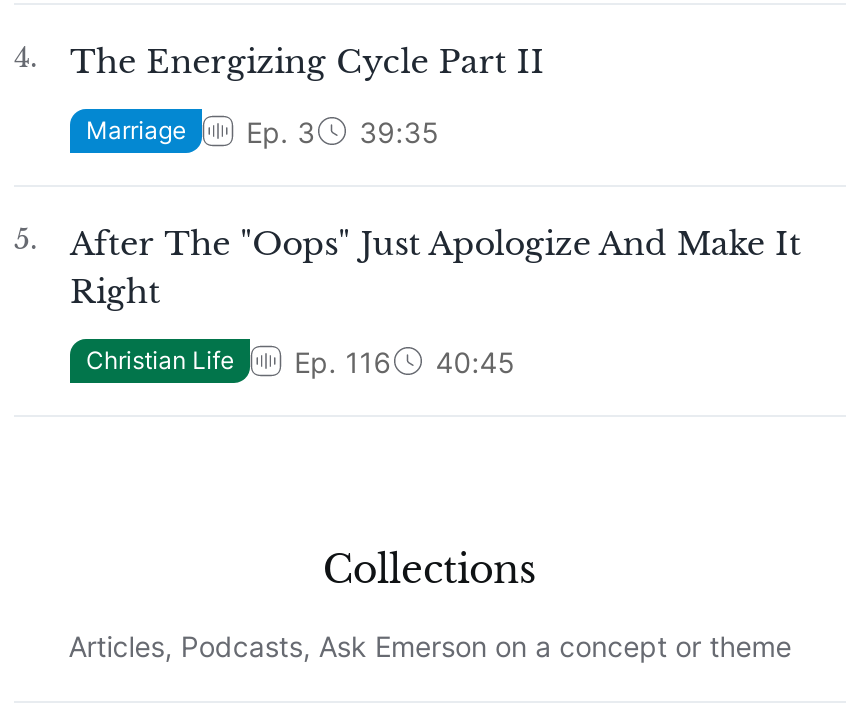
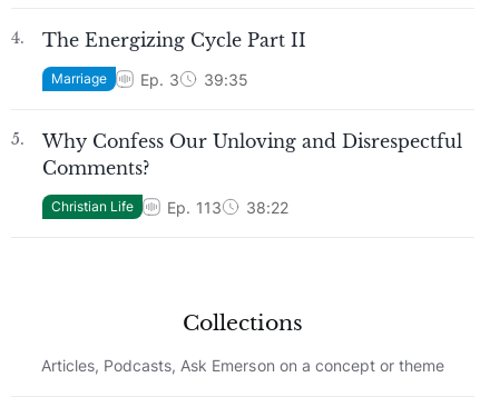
[70,223,801,311] After The "Oops" Just Apologize And Make It | Right -> [42,130,463,179] Why Confess Our Unloving and Disrespectful | Comments?
[294,344,391,378] Ep. 116 -> [167,197,221,216] Ep. 113
[435,344,516,378] 40:45 -> [246,197,288,216] 38:22

